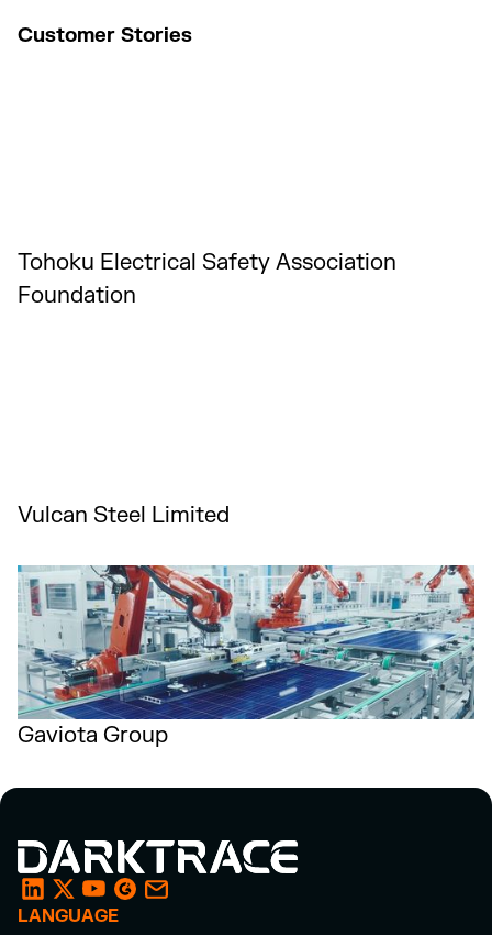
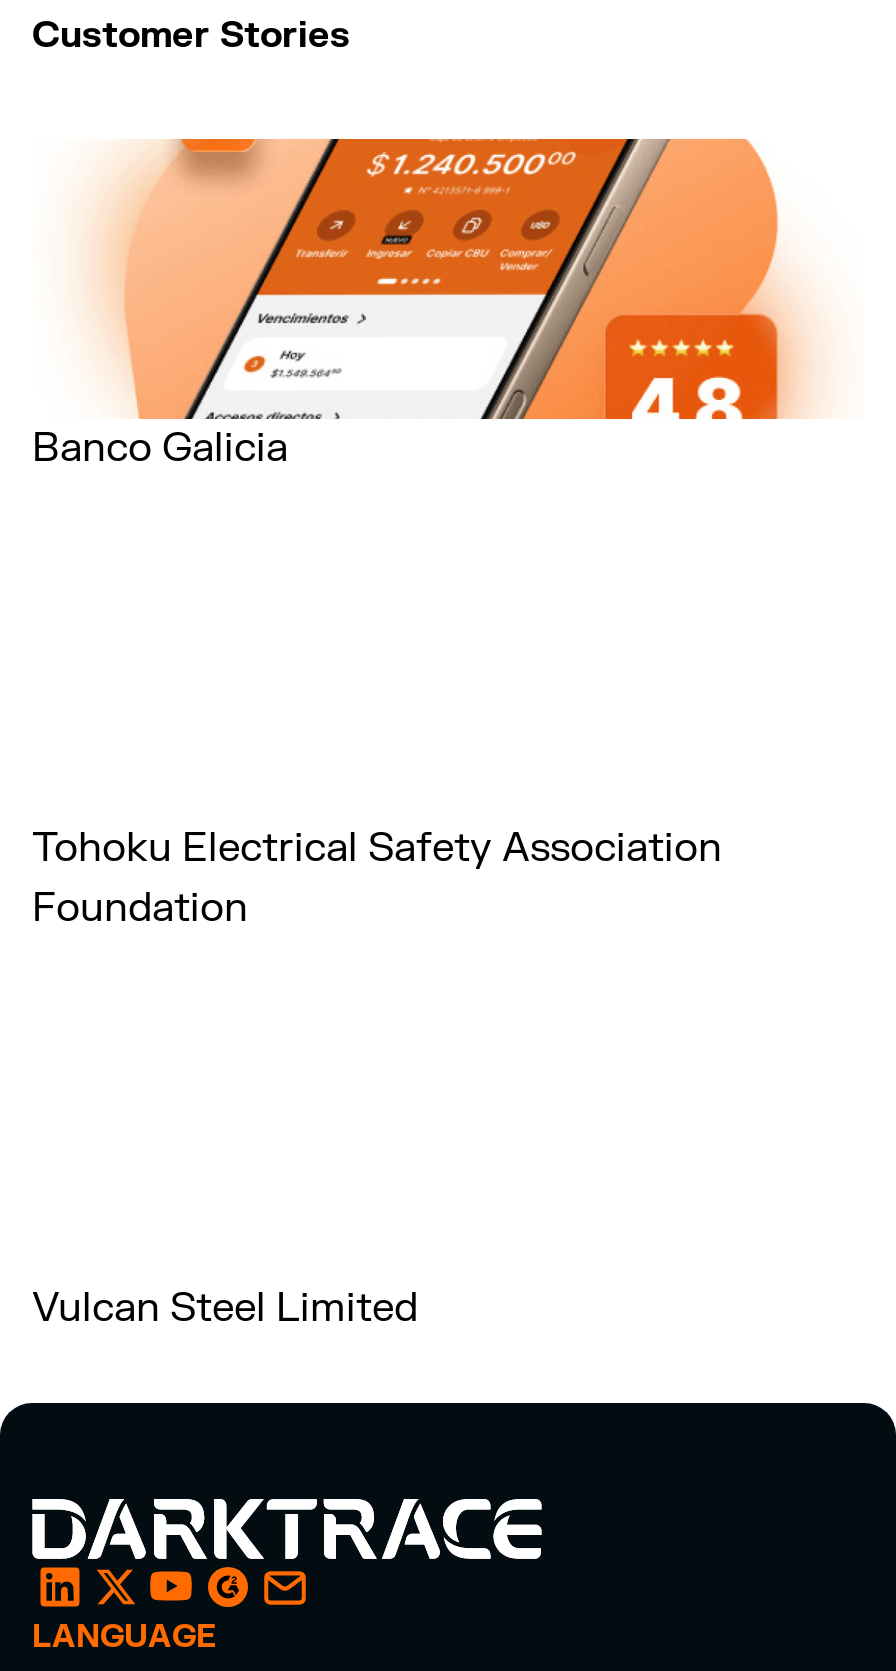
none -> [32,137,822,473] [image] | Banco Galicia
moved [18,249,396,529] -> [32,823,722,1333]: Tohoku Electrical Safety Association | Foundation | Vulcan Steel Limited
[16,564,476,749] [image] | Gaviota Group -> none

